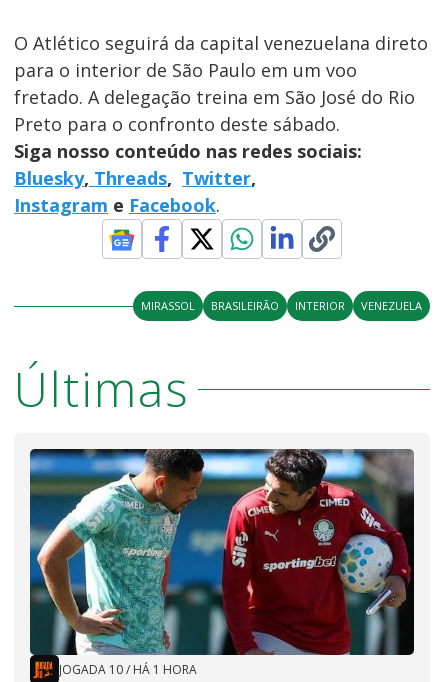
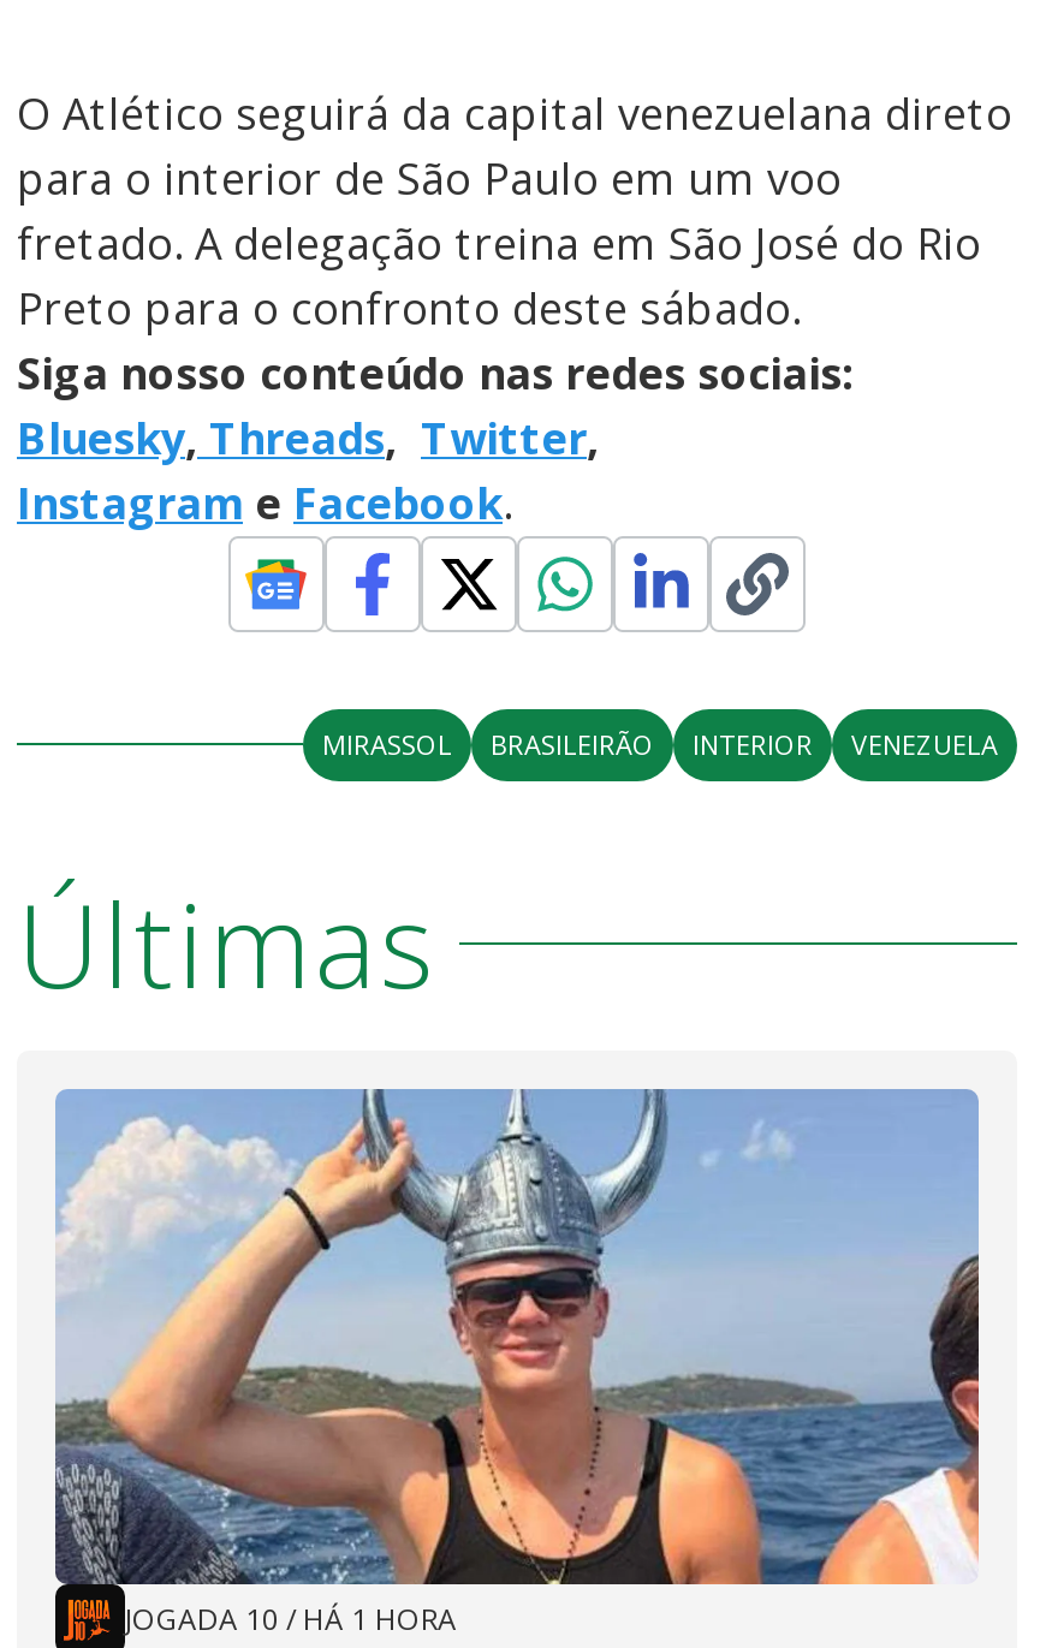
[29,448,415,656] [image] -> [53,1088,981,1588] [image]

